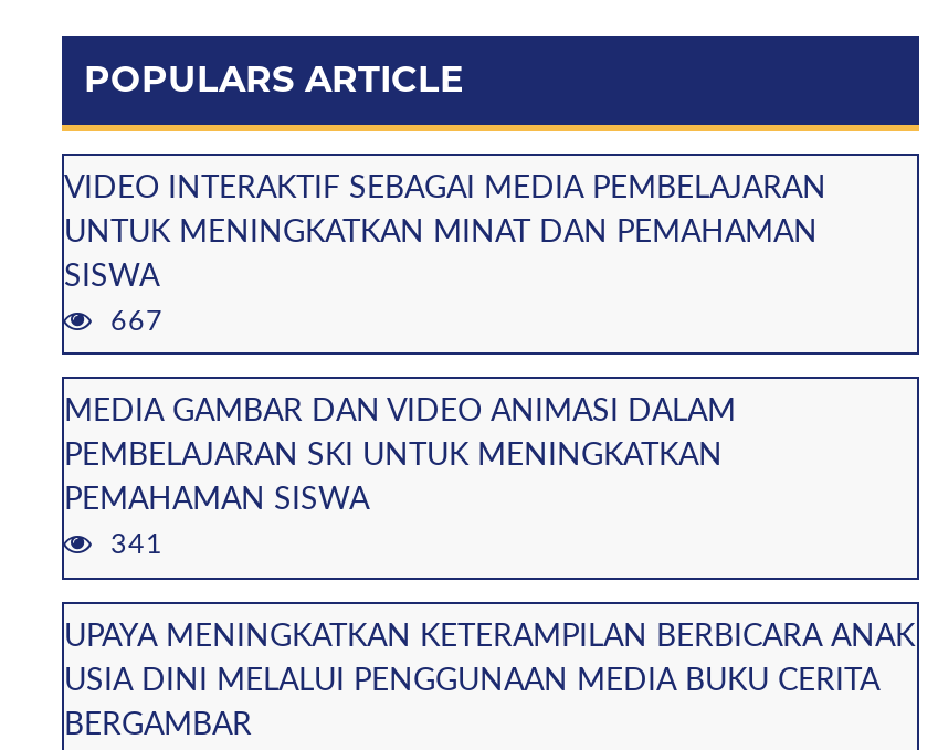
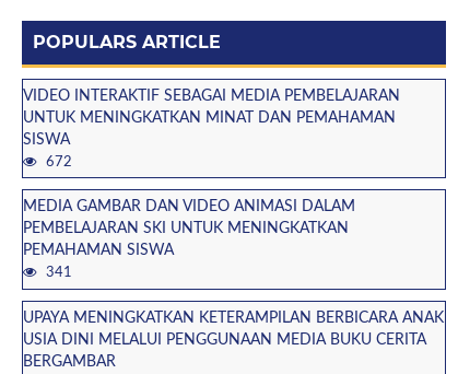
[104,307,164,334] 667 -> [43,155,72,168] 672

